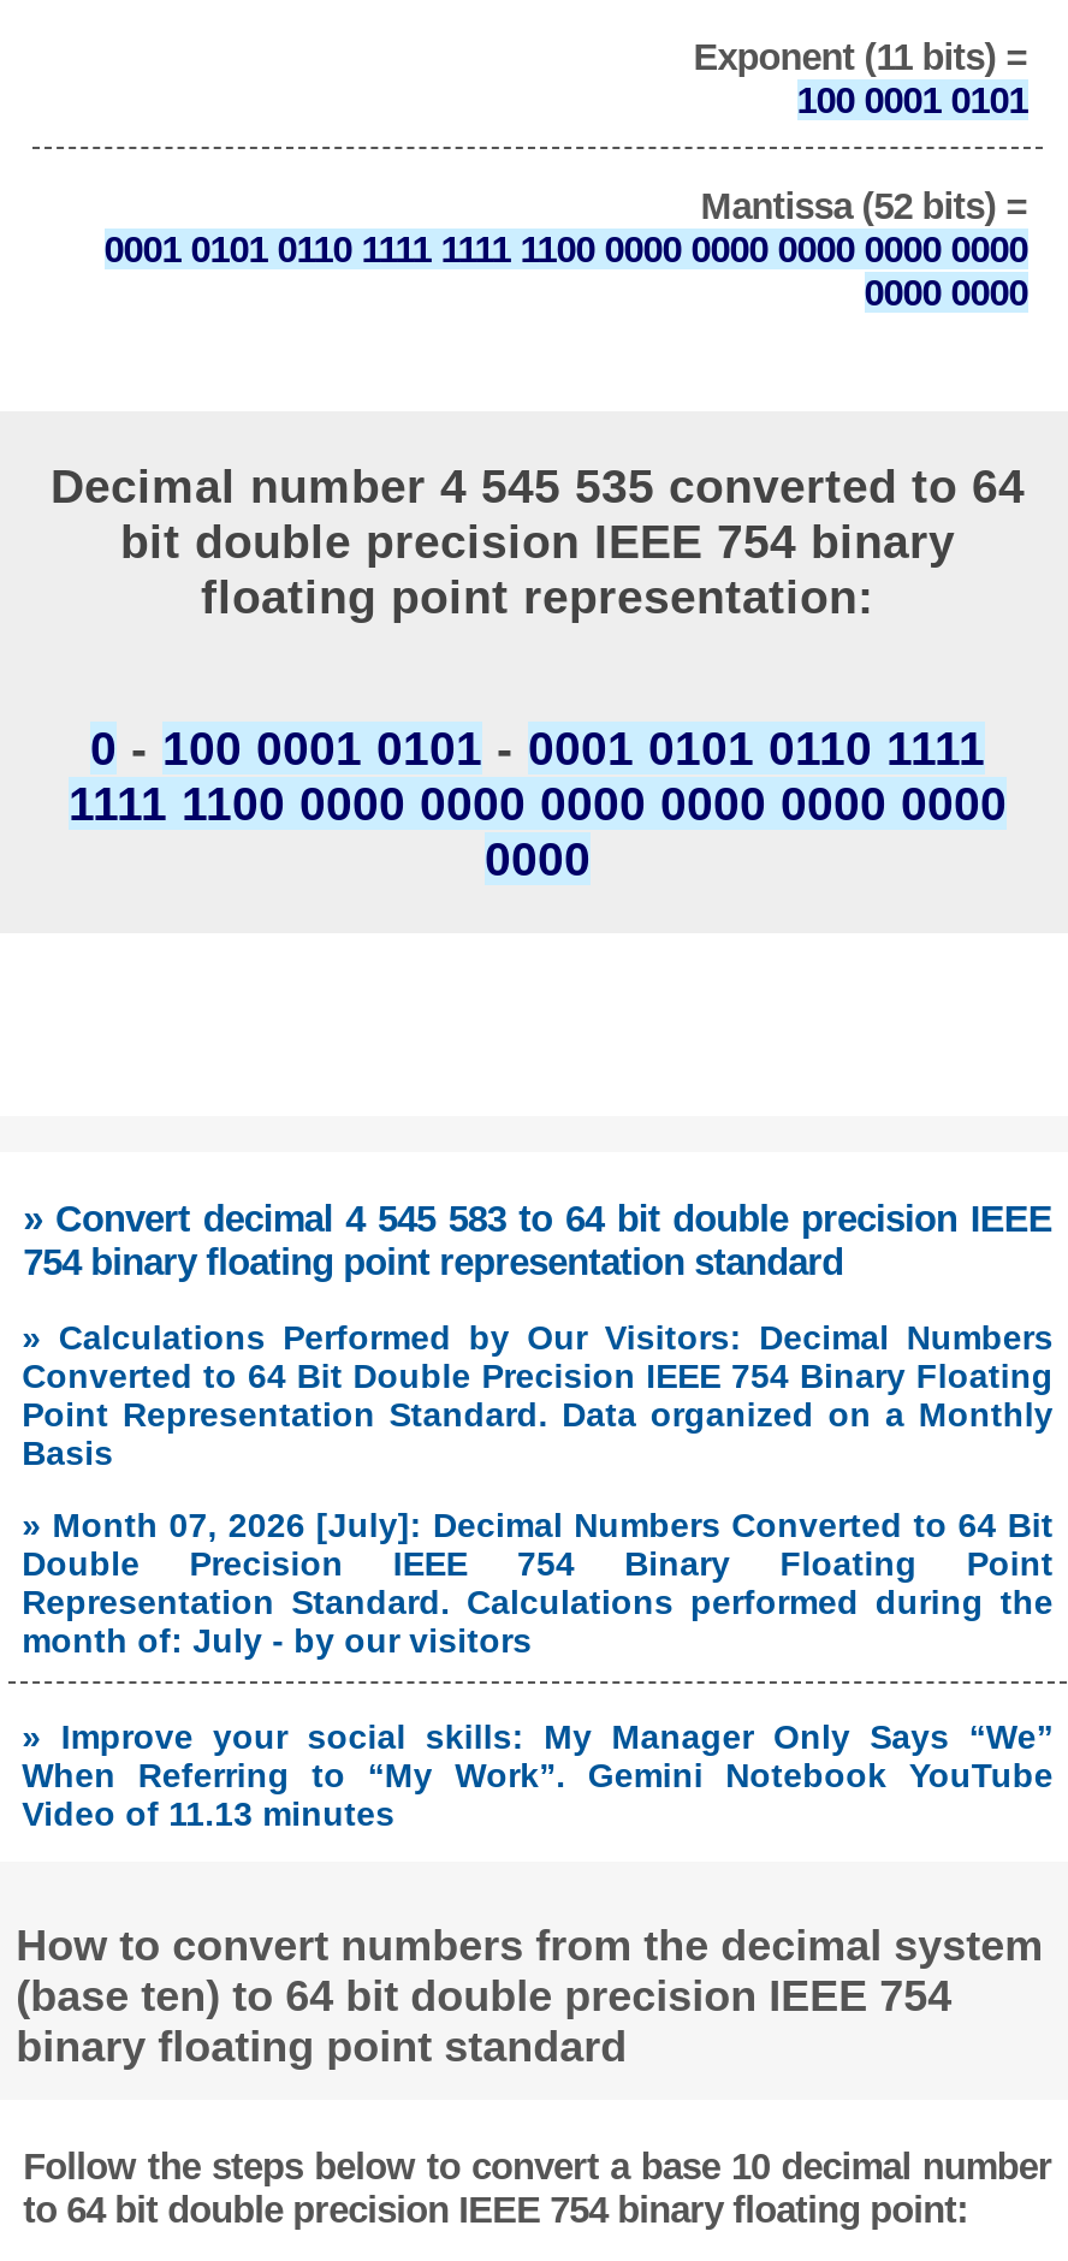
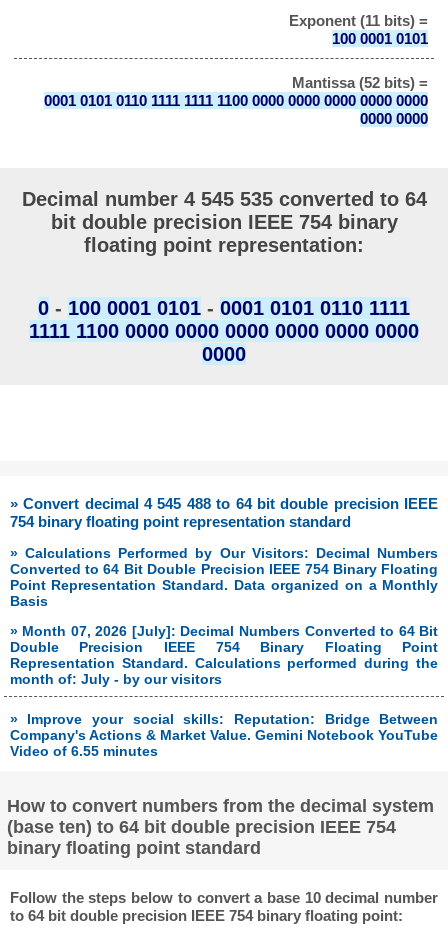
[23,1198,1052,1238] » Convert decimal 4 545 583 to 64 bit double precision IEEE -> [10,495,438,512] » Convert decimal 4 545 488 to 64 bit double precision IEEE
[22,1716,1053,1832] » Improve your social skills: My Manager Only Says “We” | When Referring to “My Work”. Gemini Notebook YouTube | Video of 11.13 minutes -> [10,711,438,759] » Improve your social skills: Reputation: Bridge Between | Company's Actions & Market Value. Gemini Notebook YouTube | Video of 6.55 minutes

